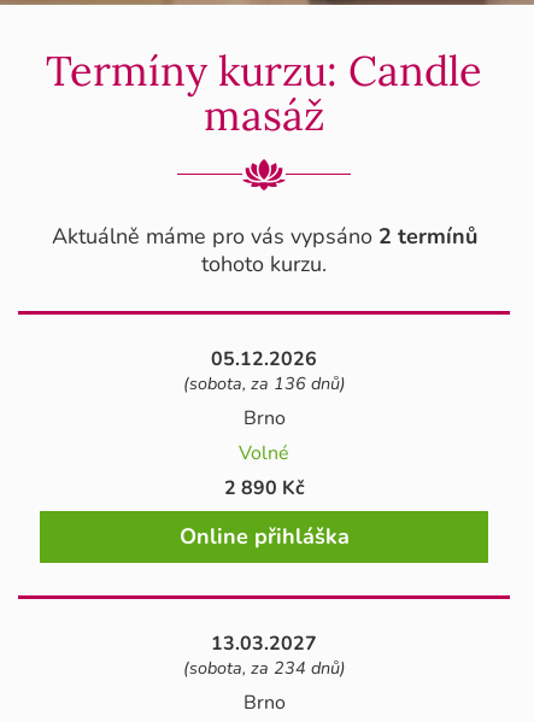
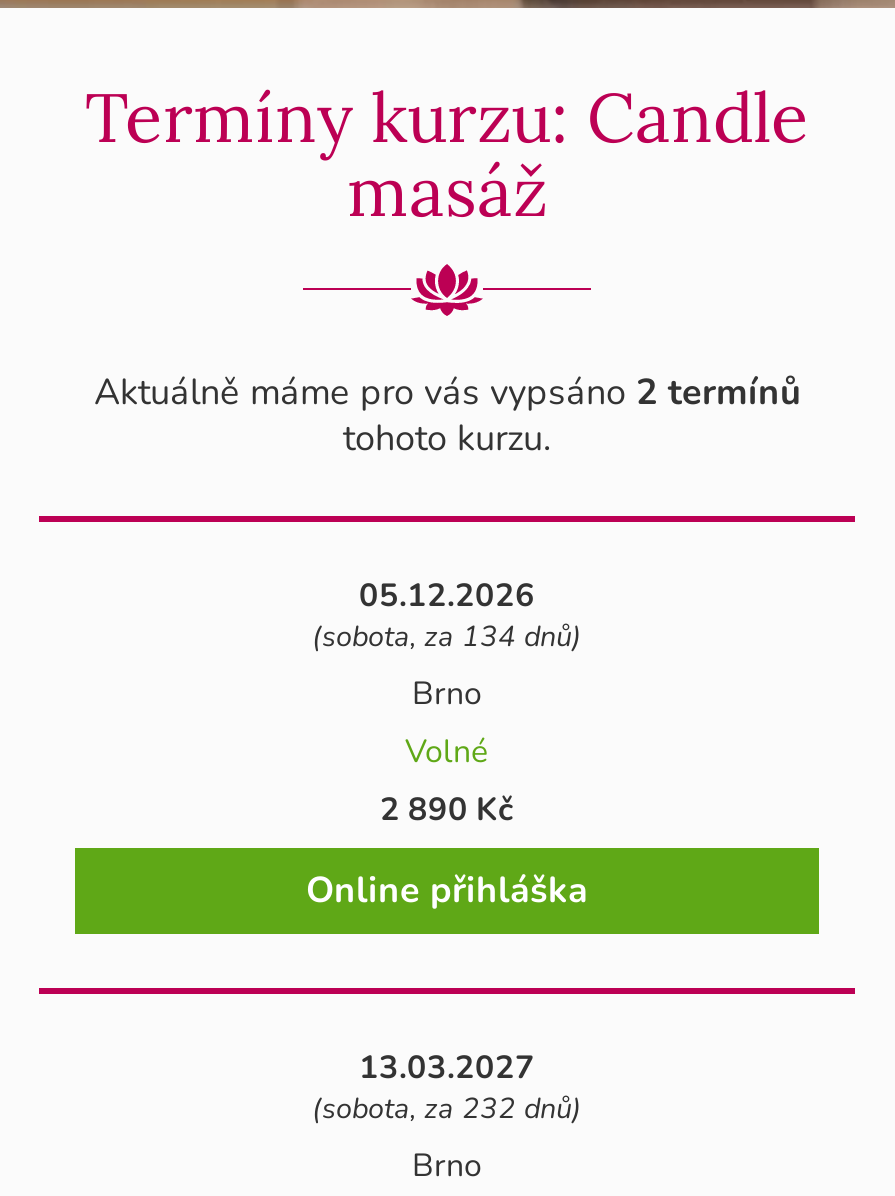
[183,371,345,395] (sobota, za 136 dnů) -> [312,616,582,656] (sobota, za 134 dnů)
[183,655,345,680] (sobota, za 234 dnů) -> [312,1088,582,1128] (sobota, za 232 dnů)

